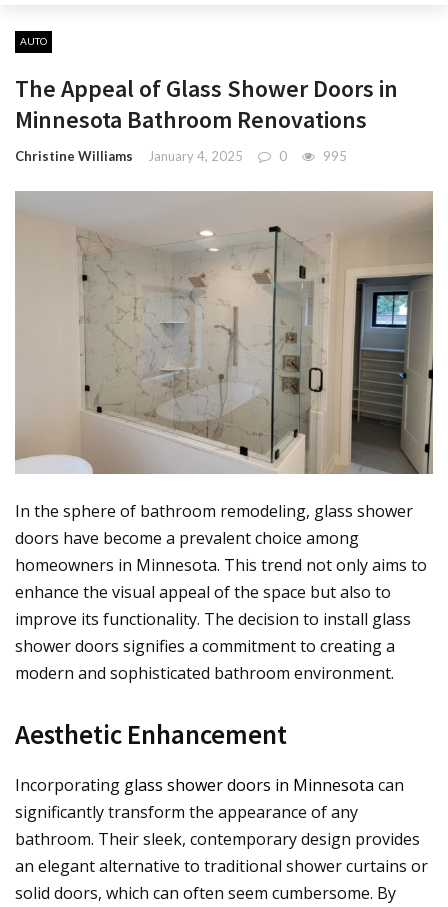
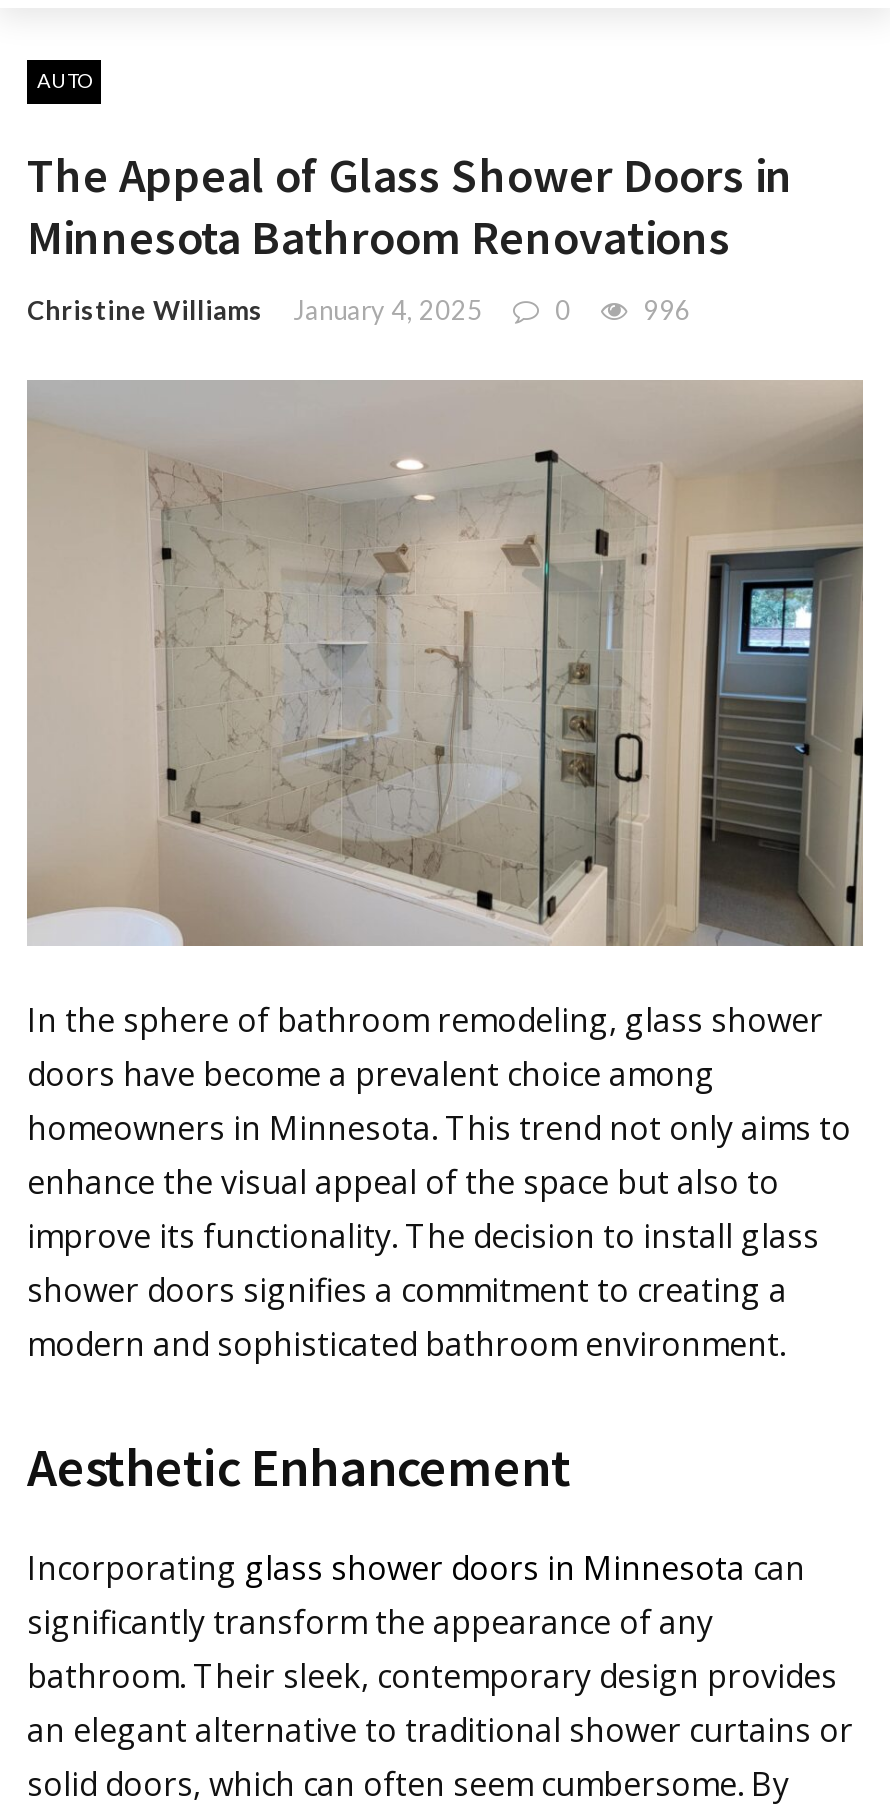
[323,148,347,164] 995 -> [643,294,691,326] 996

